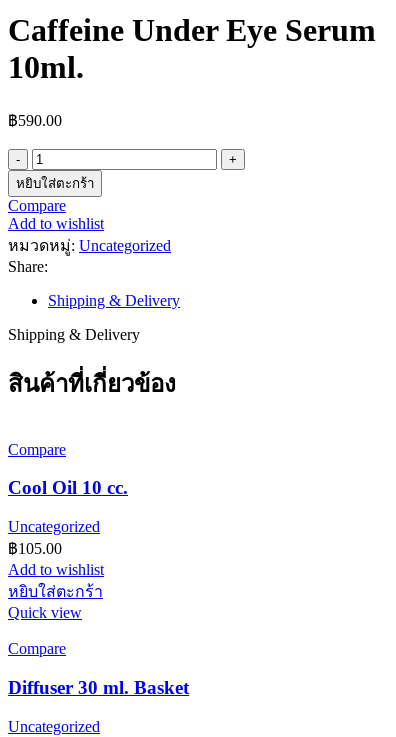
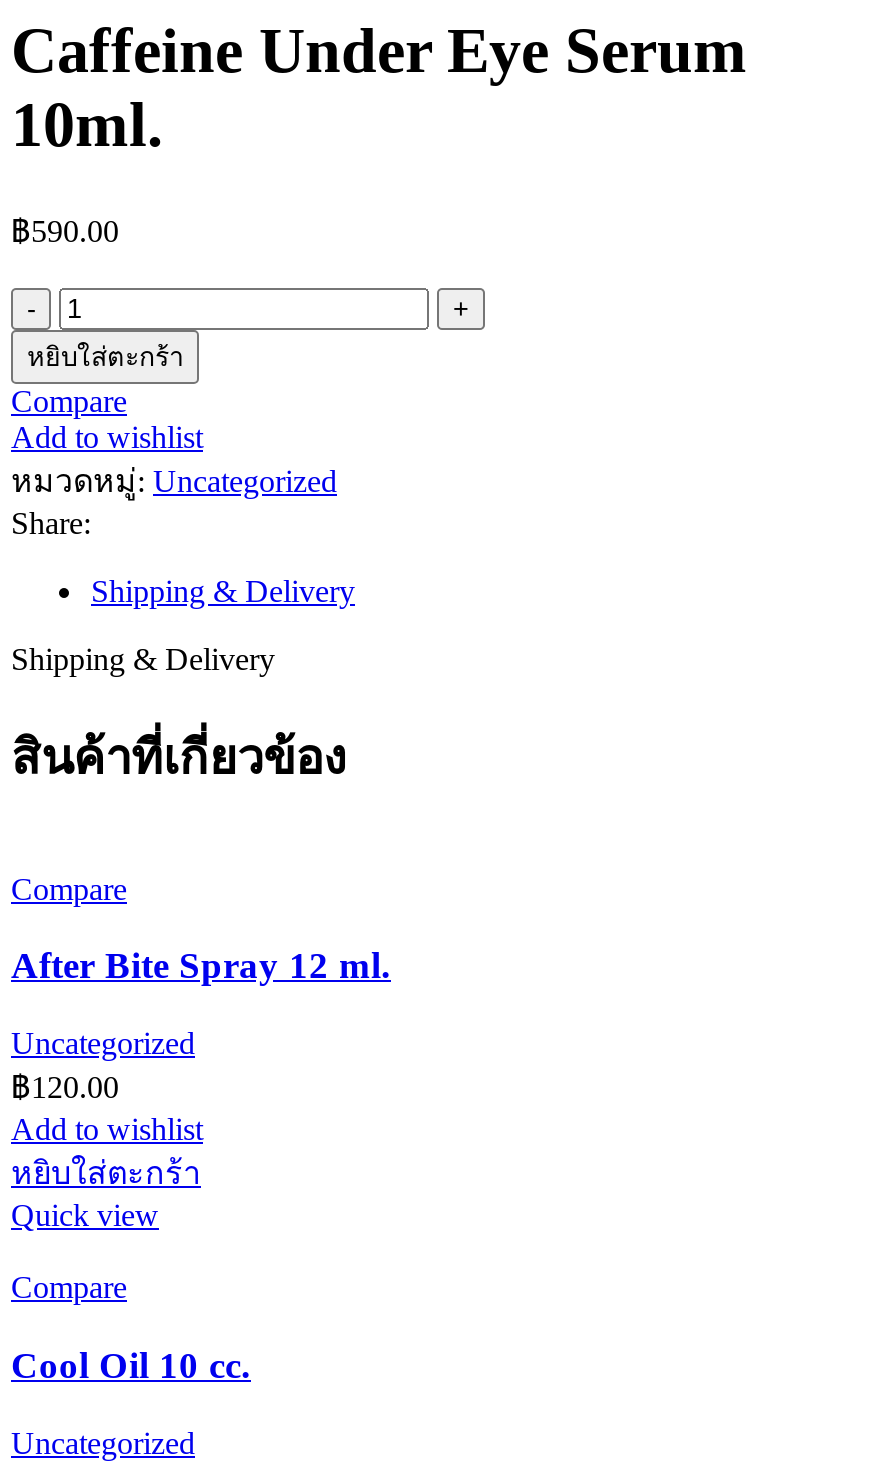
[8,477,128,498] Cool Oil 10 cc. -> [11,945,391,987] After Bite Spray 12 ml.
[8,540,62,557] ฿105.00 -> [11,1070,119,1104] ฿120.00
[8,677,189,698] Diffuser 30 ml. Basket -> [11,1344,251,1386] Cool Oil 10 cc.

